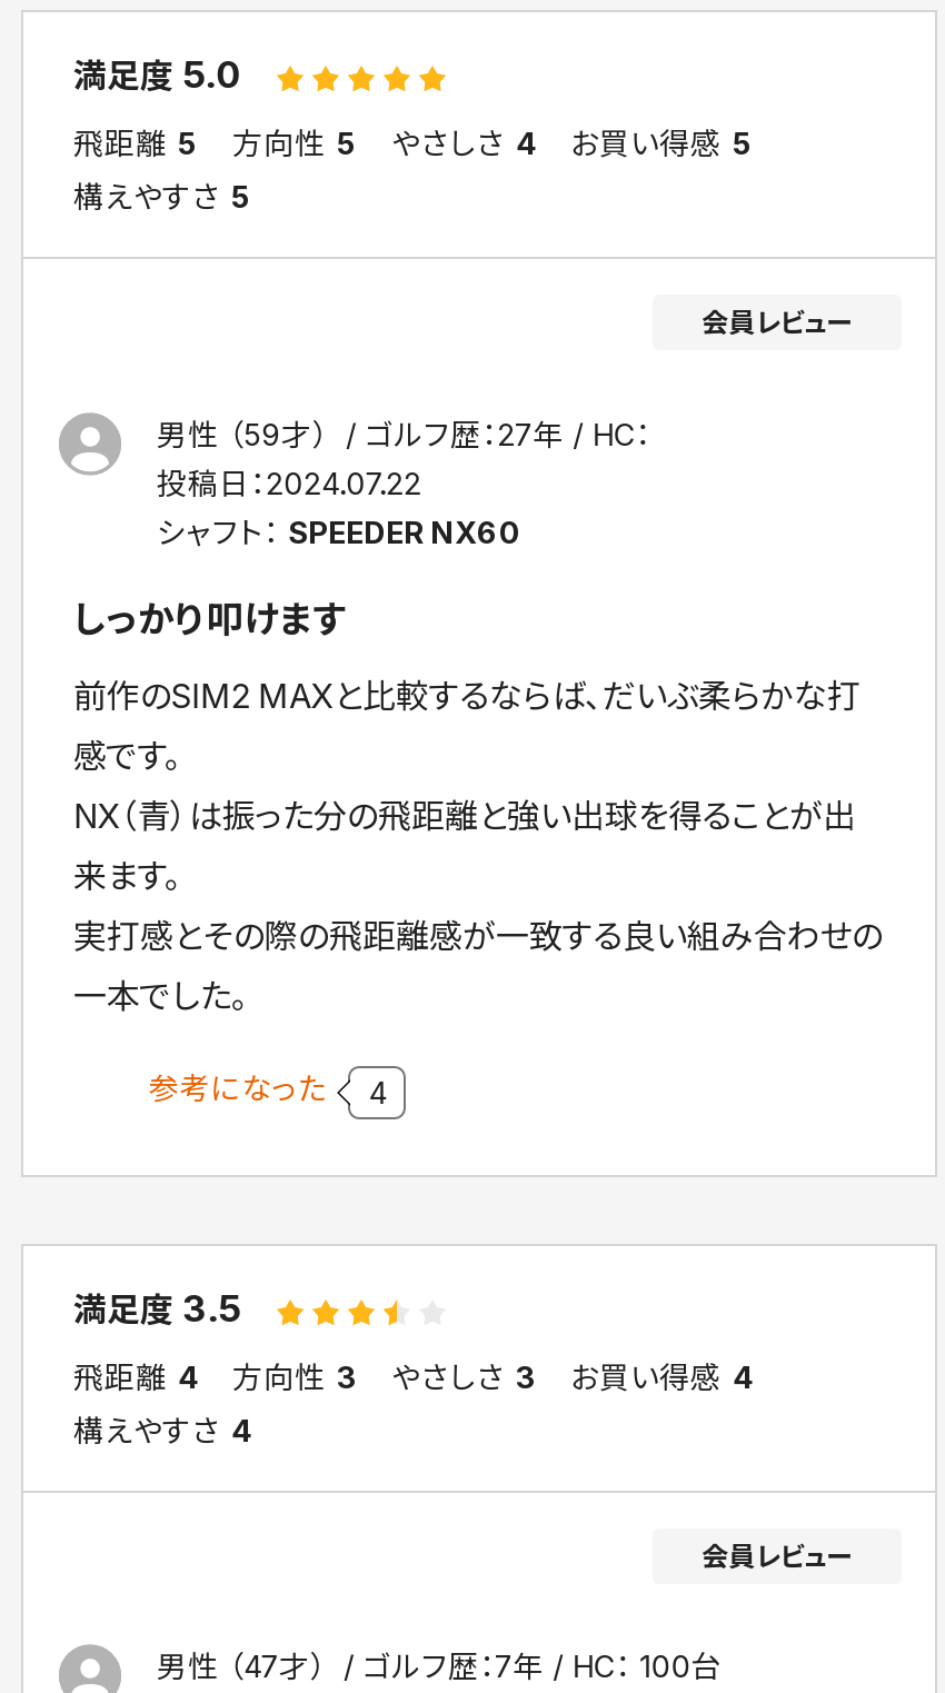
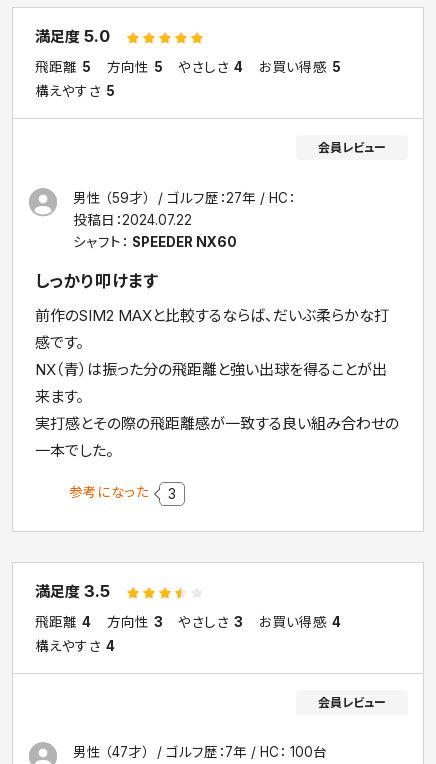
[148,1072,386,1110] 参考になった 4 -> [69,484,176,502] 参考になった 3

